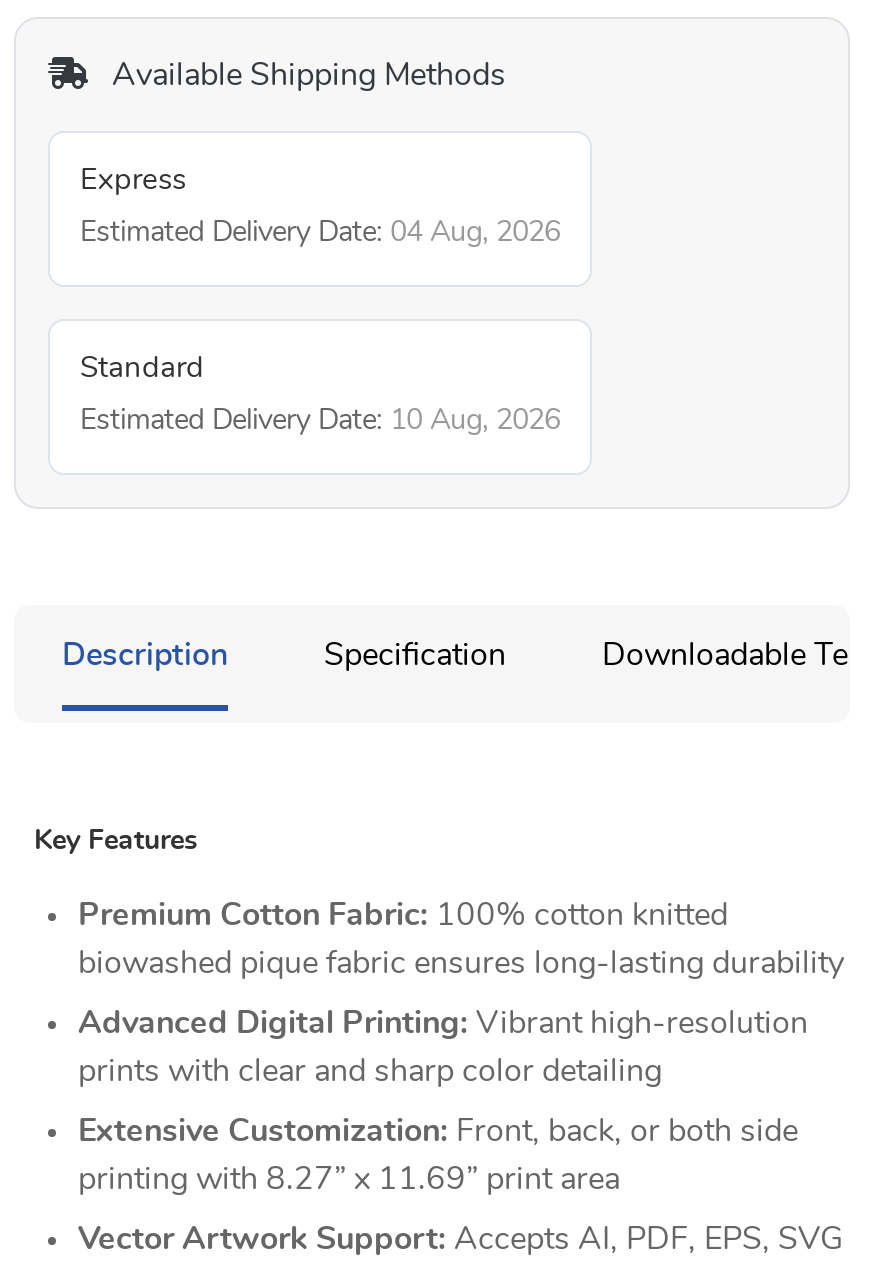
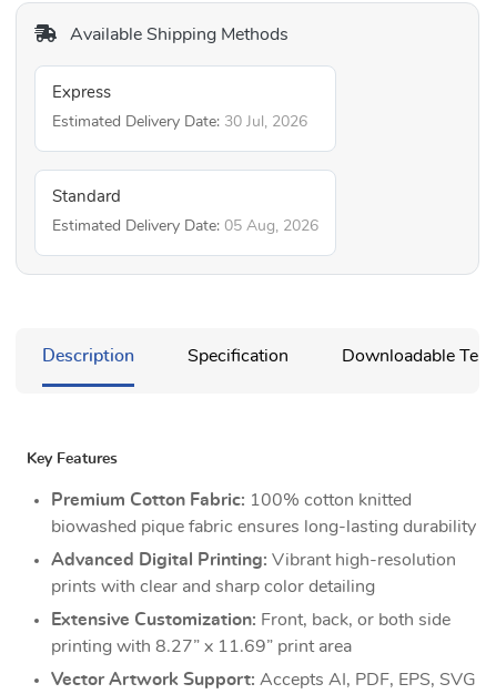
[80,217,560,247] Estimated Delivery Date: 04 Aug, 2026 -> [52,113,307,130] Estimated Delivery Date: 30 Jul, 2026
[80,405,560,435] Estimated Delivery Date: 10 Aug, 2026 -> [52,217,318,234] Estimated Delivery Date: 05 Aug, 2026

